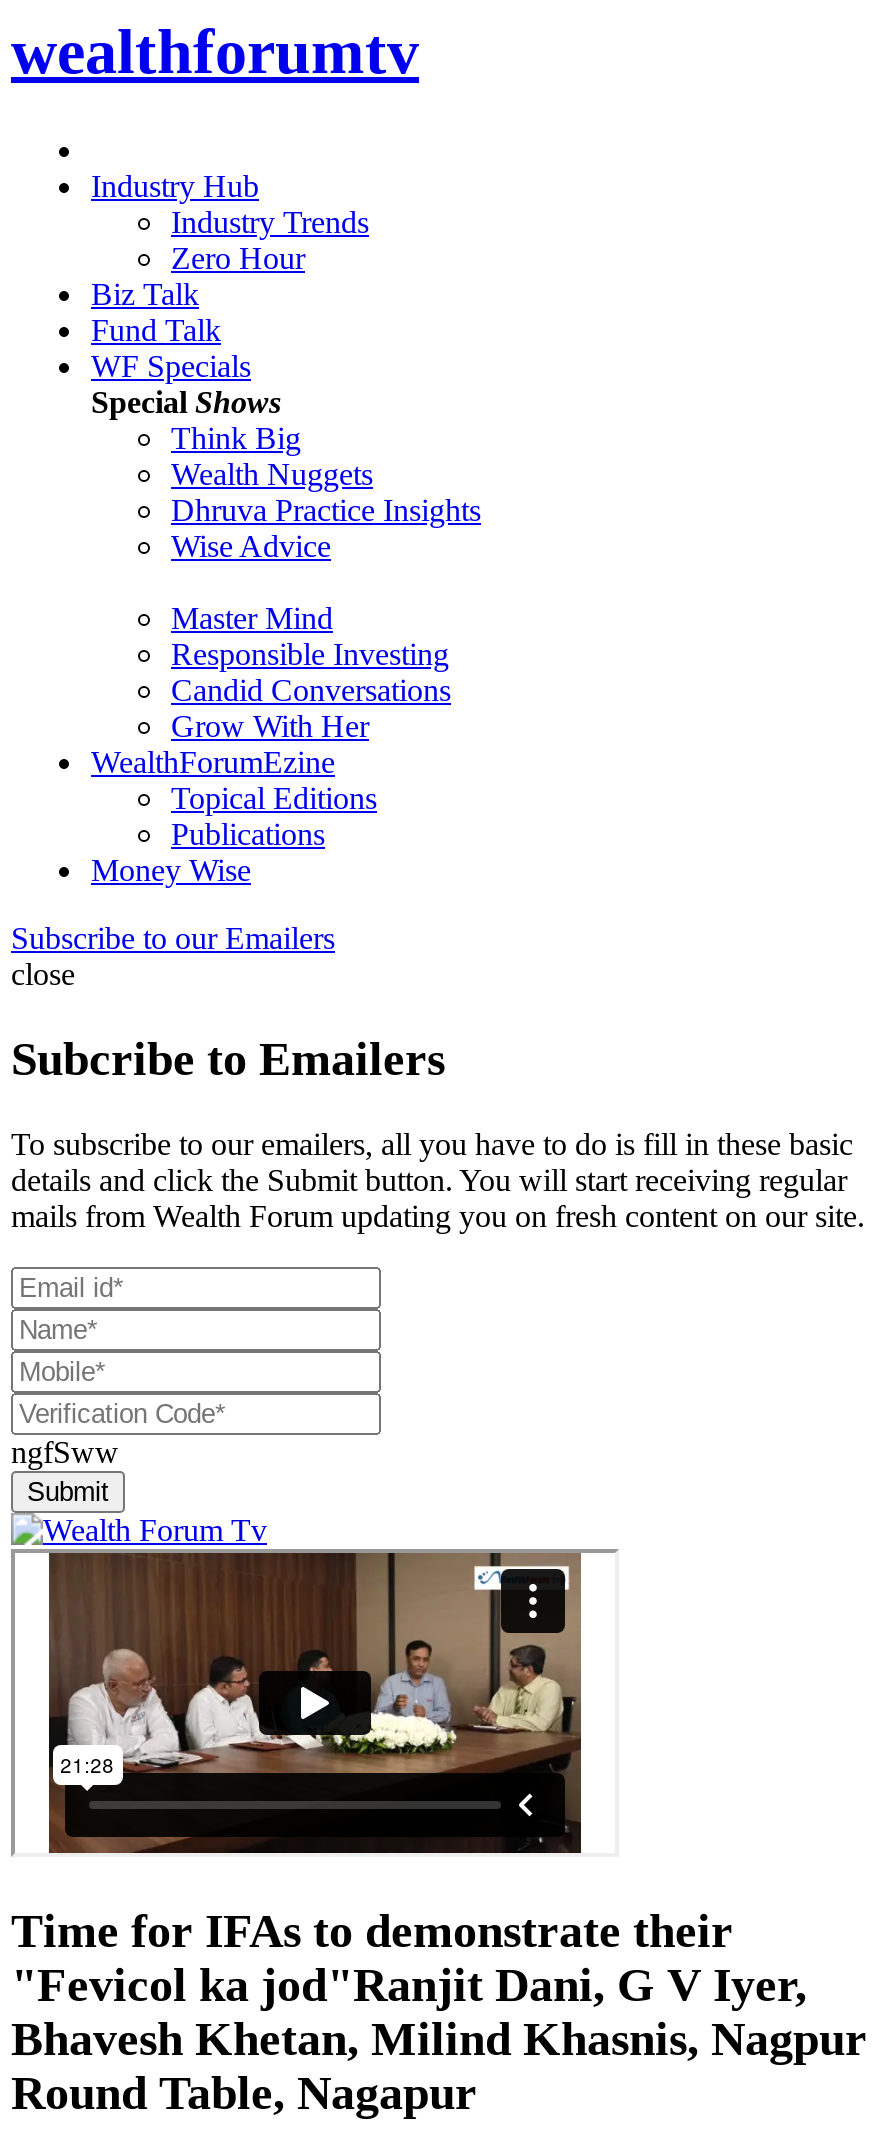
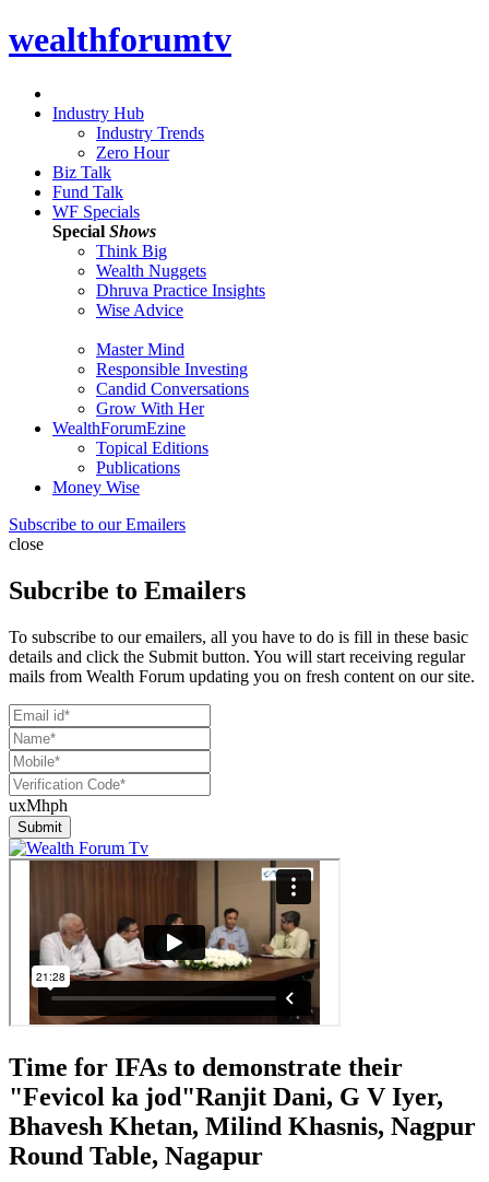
[11,1434,119,1468] ngfSww -> [9,796,68,814] uxMhph

